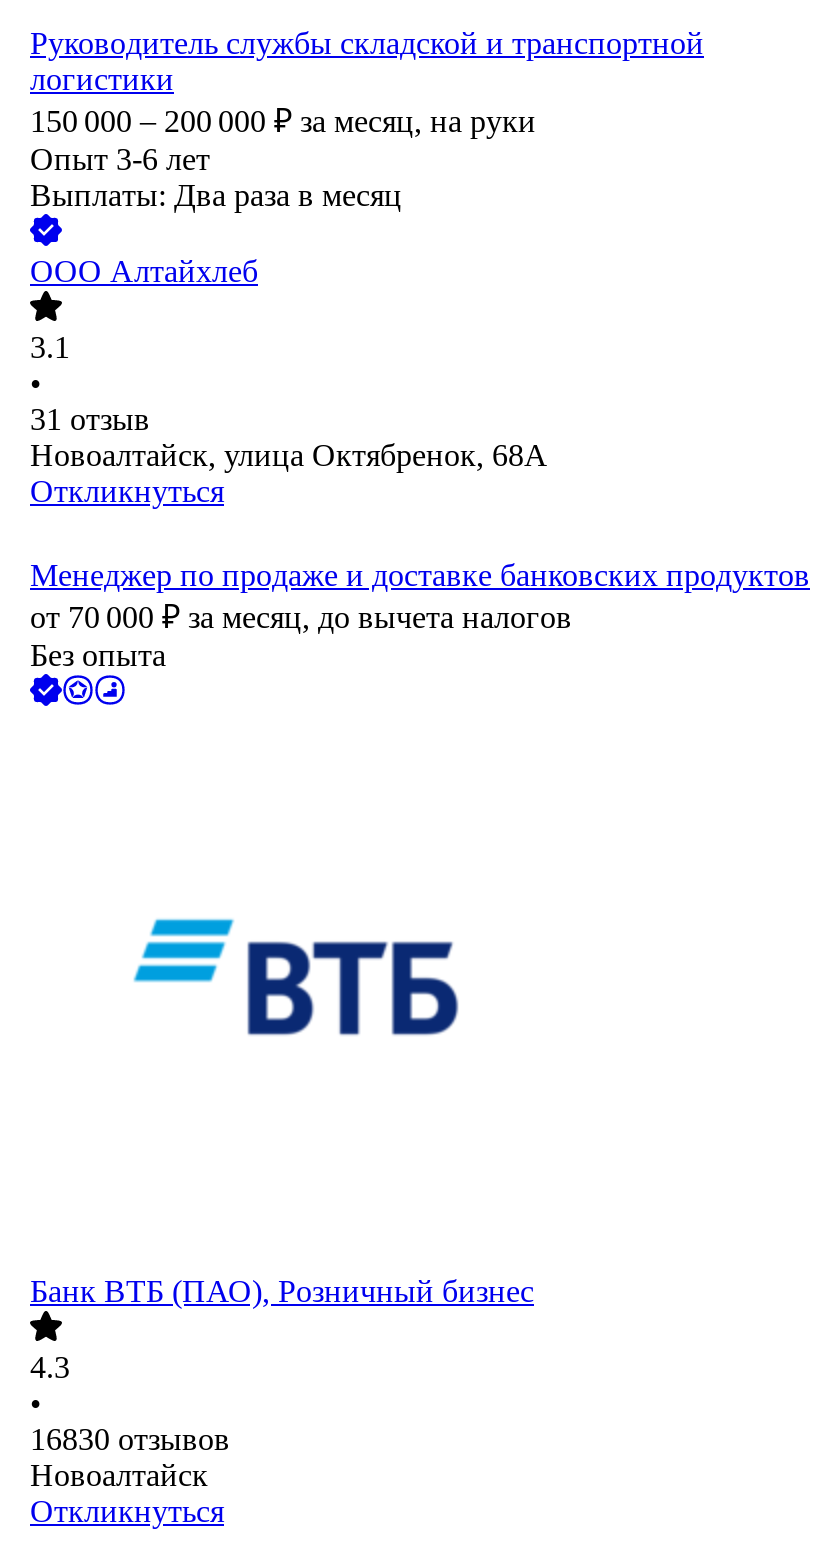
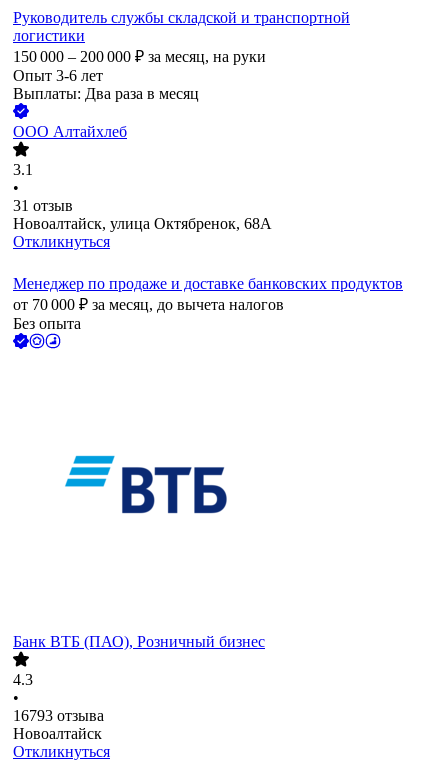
[30,1423,230,1457] 16830 отзывов -> [13,707,104,724] 16793 отзыва

